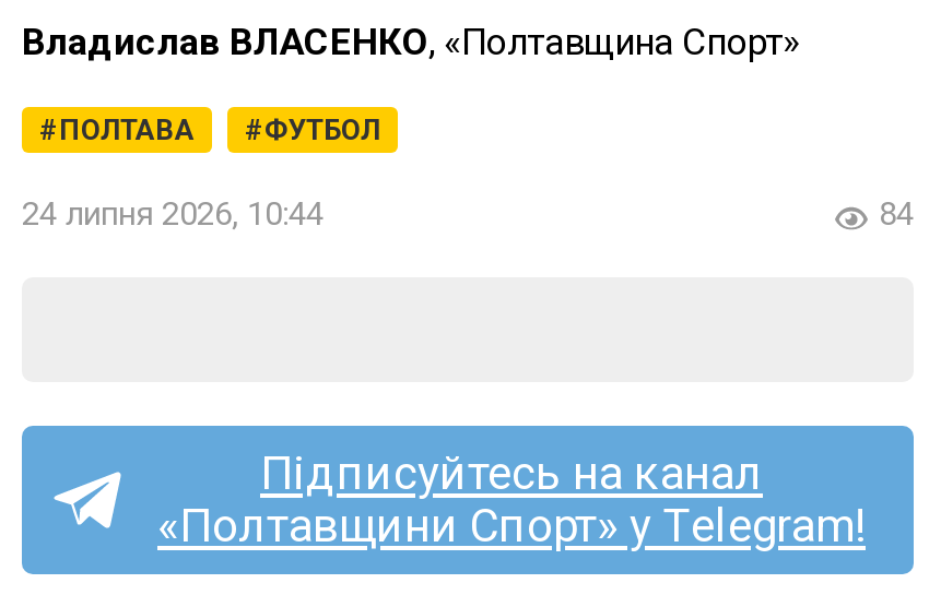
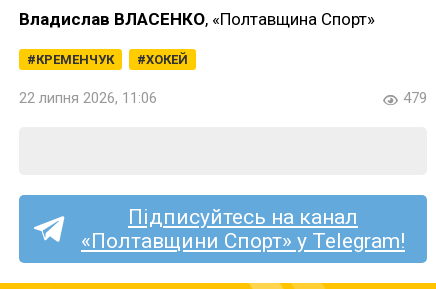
[59,115,380,147] ПОЛТАВА | ФУТБОЛ -> [36,52,188,67] КРЕМЕНЧУК | ХОКЕЙ
[22,195,914,235] 24 липня 2026, 10:44 | 84 -> [19,89,427,107] 22 липня 2026, 11:06 | 479

